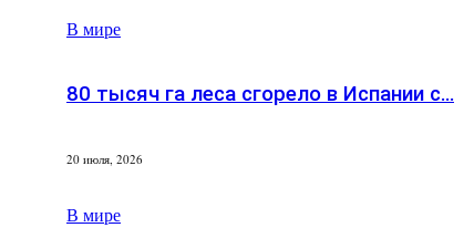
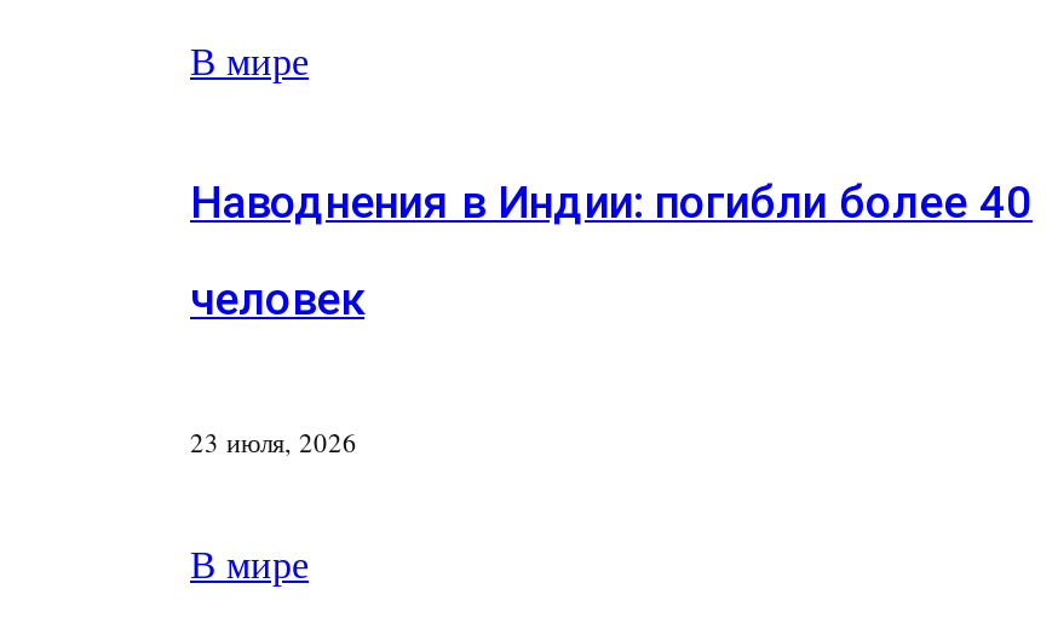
[66,82,454,167] 80 тысяч га леса сгорело в Испании с… | 20 июля, 2026 -> [190,177,1033,459] Наводнения в Индии: погибли более 40 | человек | 23 июля, 2026

